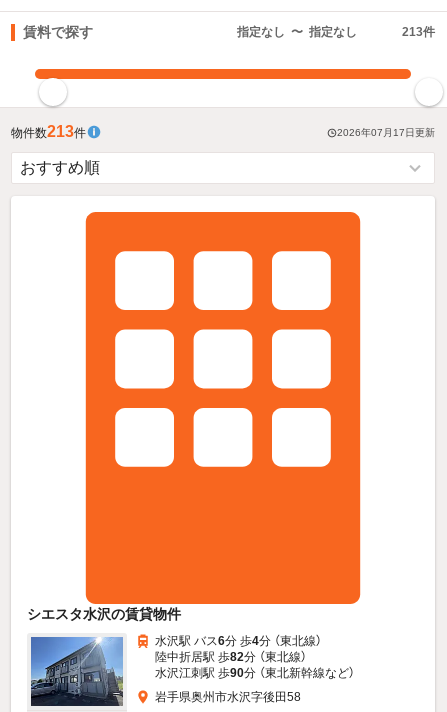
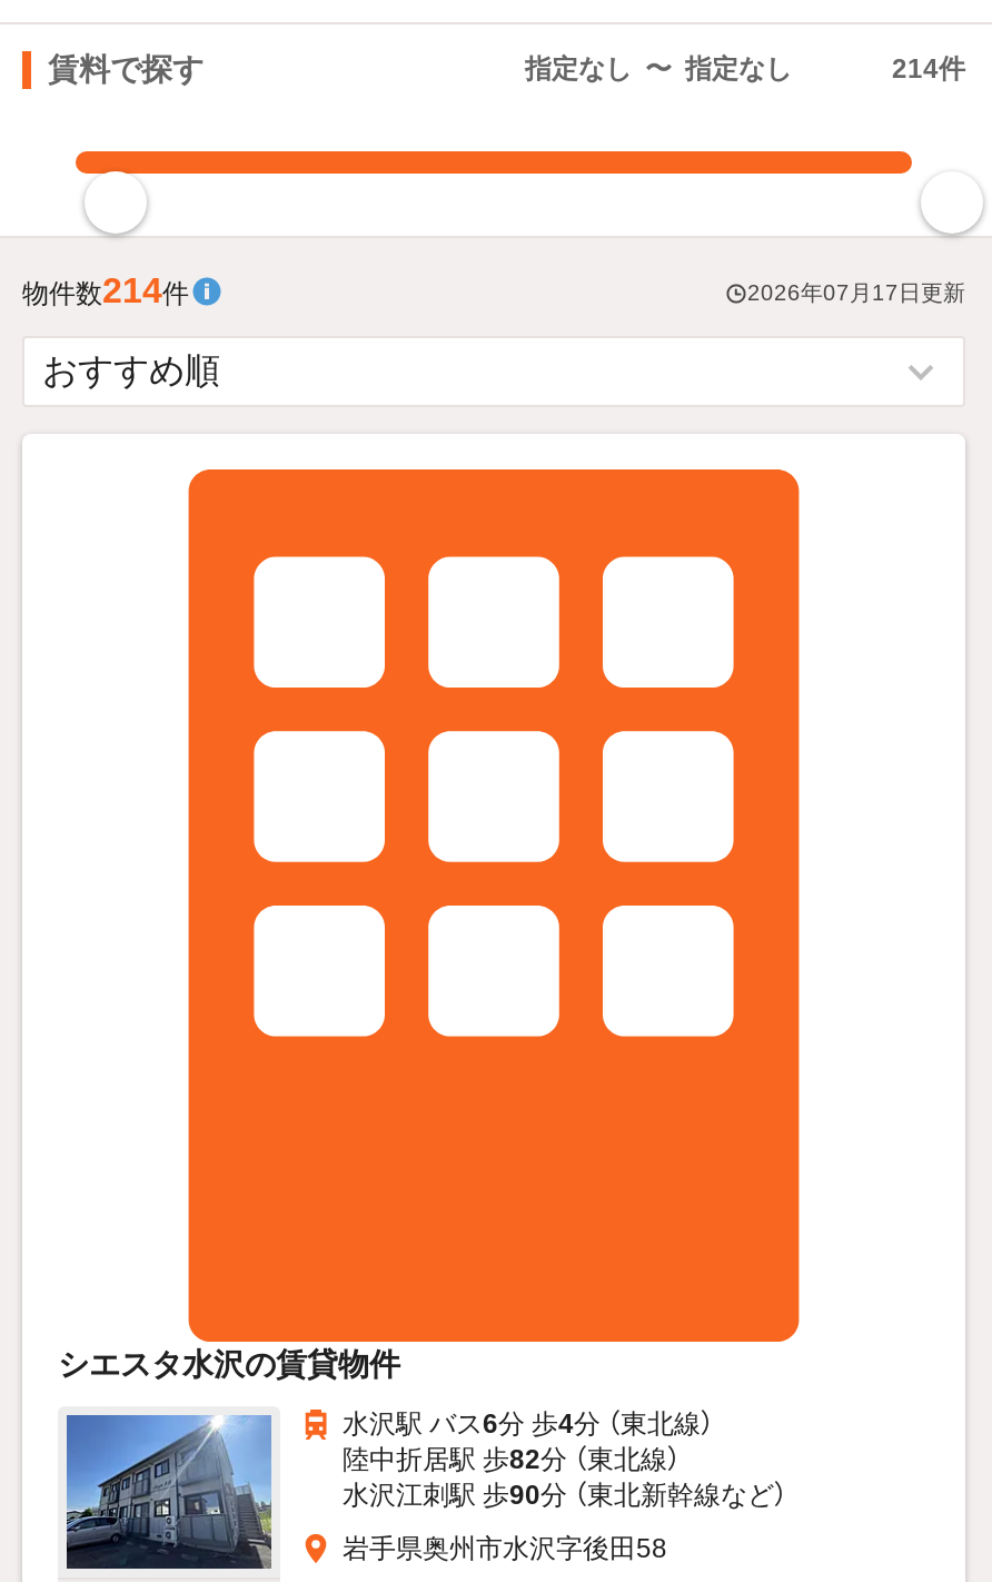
[402,25,435,39] 213件 -> [892,53,965,85] 214件
[11,123,86,140] 物件数213件 -> [22,271,189,309] 物件数214件

